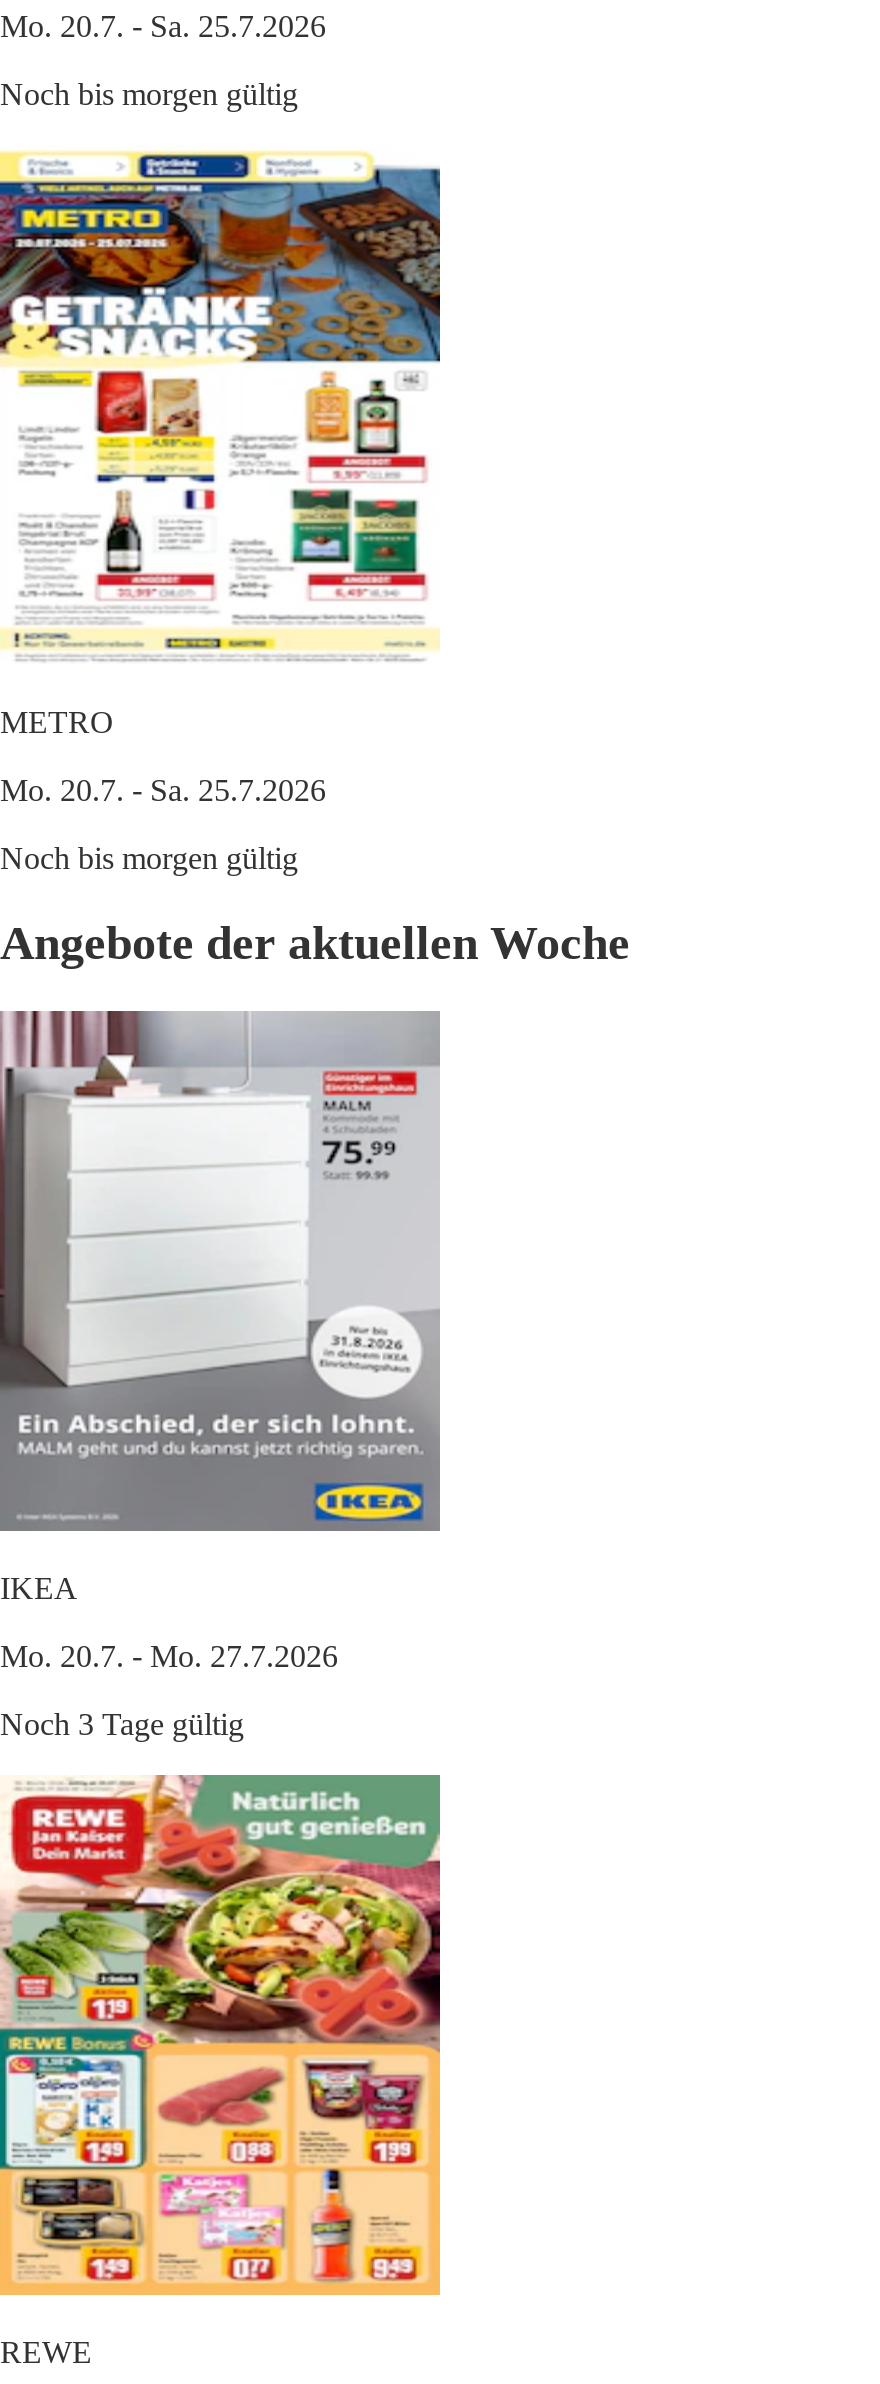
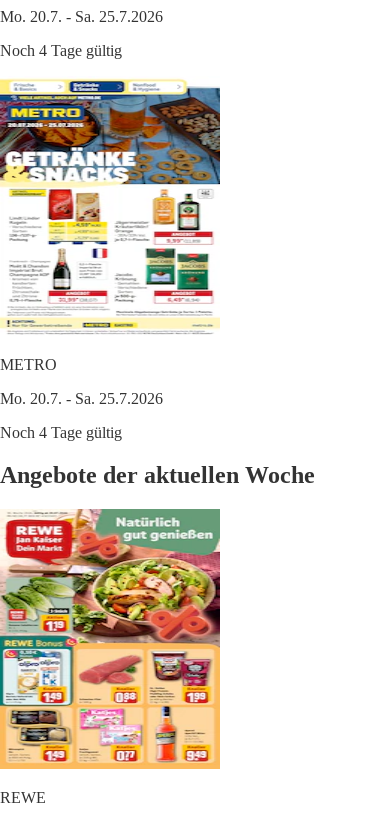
[0,78,298,112] Noch bis morgen gültig -> [0,42,122,59] Noch 4 Tage gültig
[0,842,298,876] Noch bis morgen gültig -> [0,424,122,441] Noch 4 Tage gültig
[0,1009,442,1742] [image] | IKEA | Mo. 20.7. - Mo. 27.7.2026 | Noch 3 Tage gültig -> none

